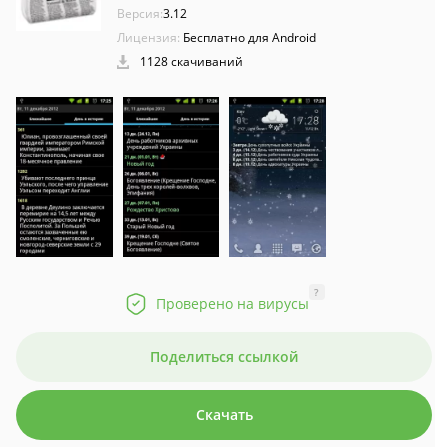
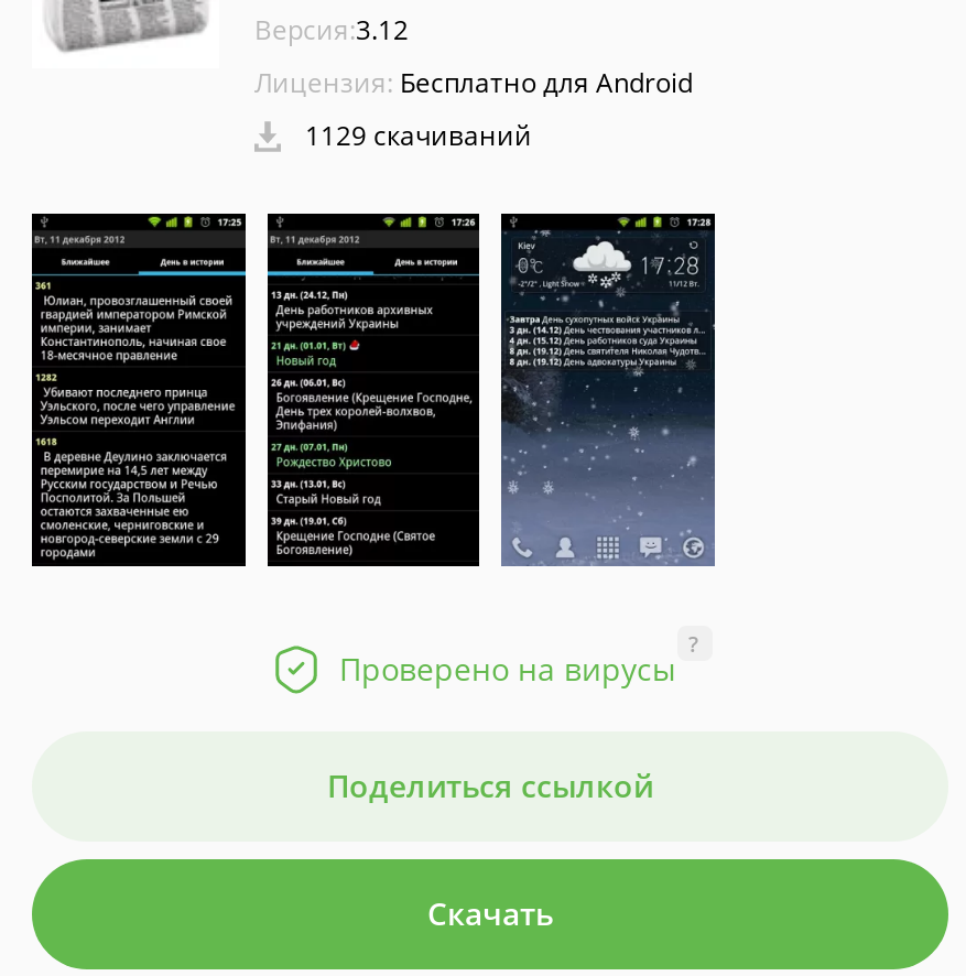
[137,53,243,70] 1128 скачиваний -> [299,117,532,154] 1129 скачиваний

